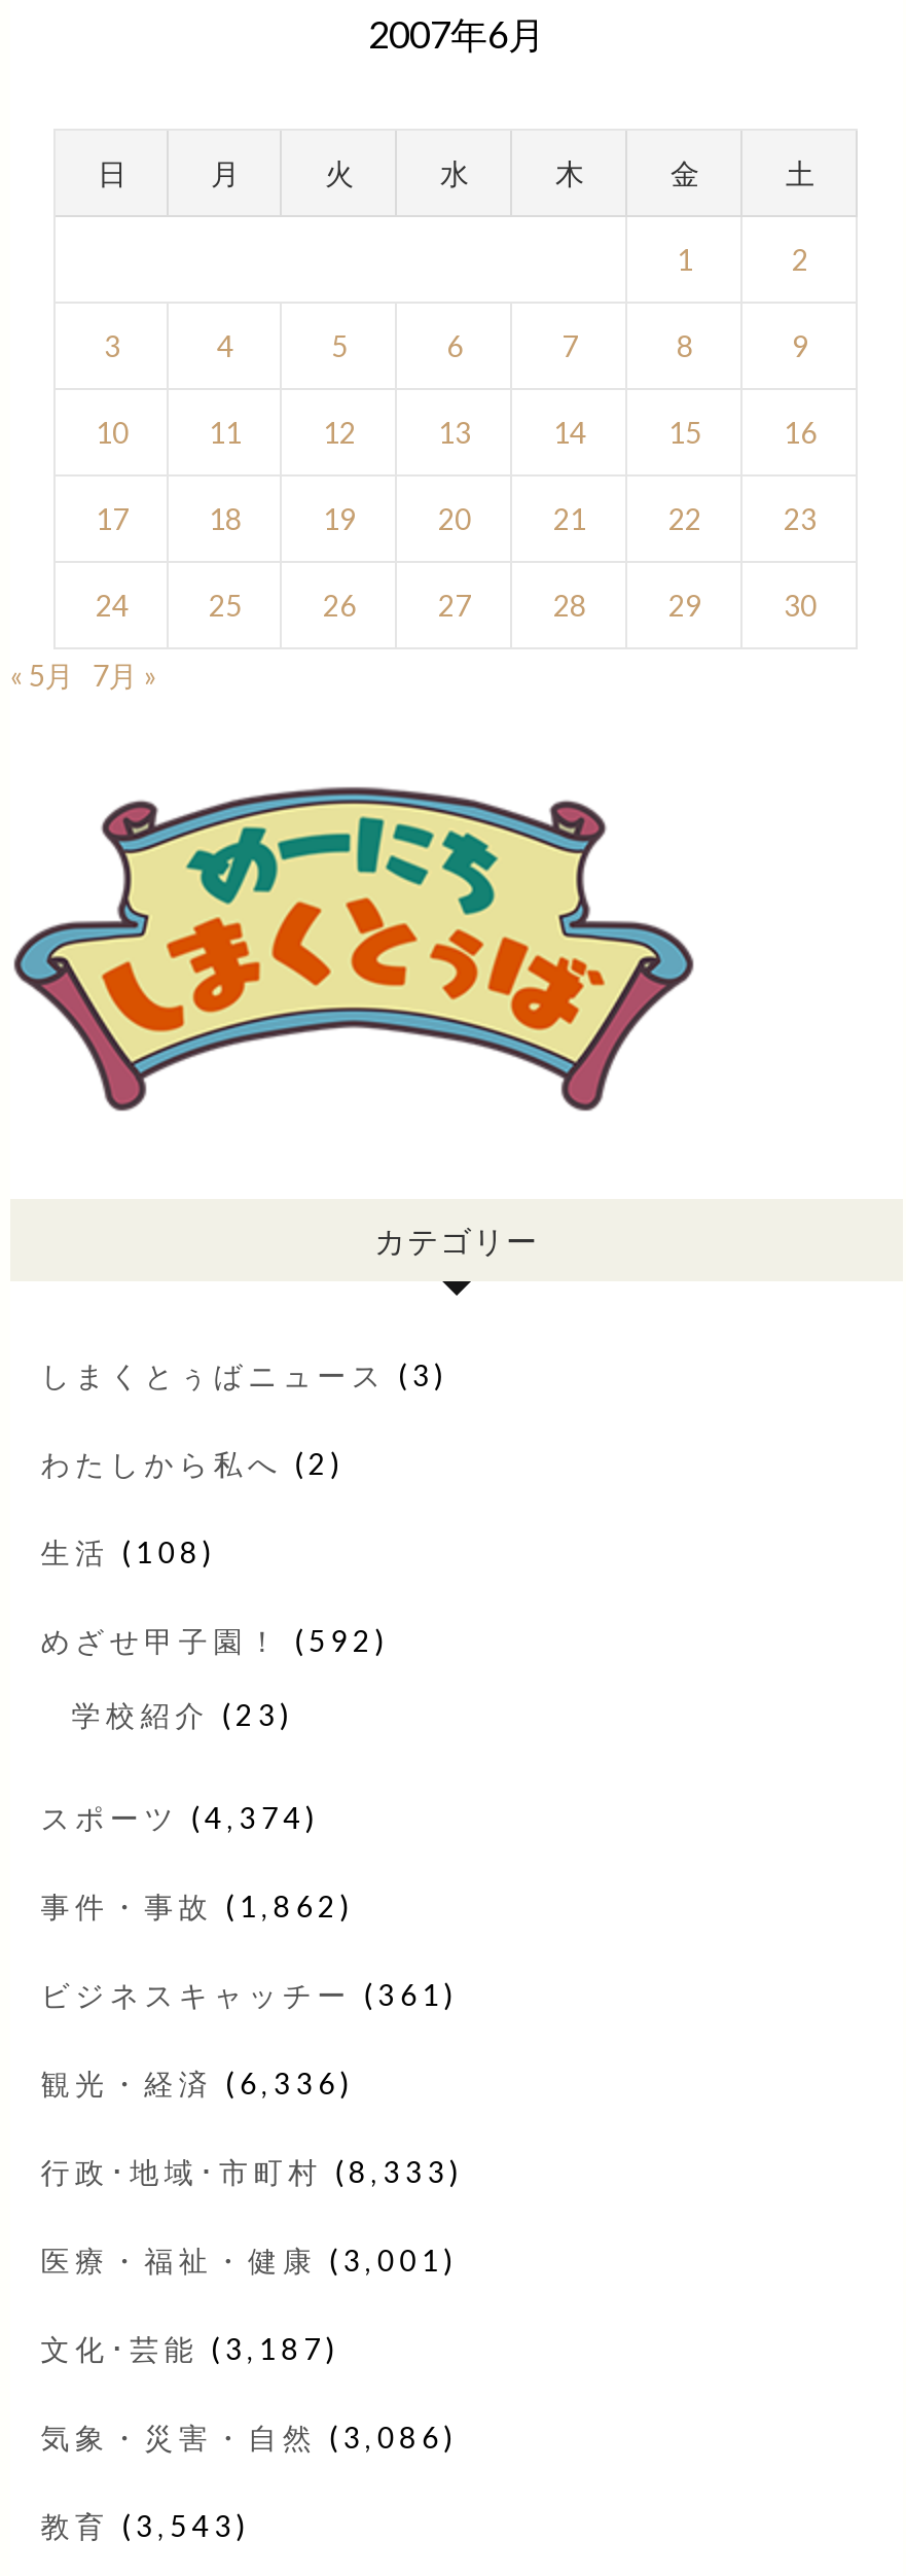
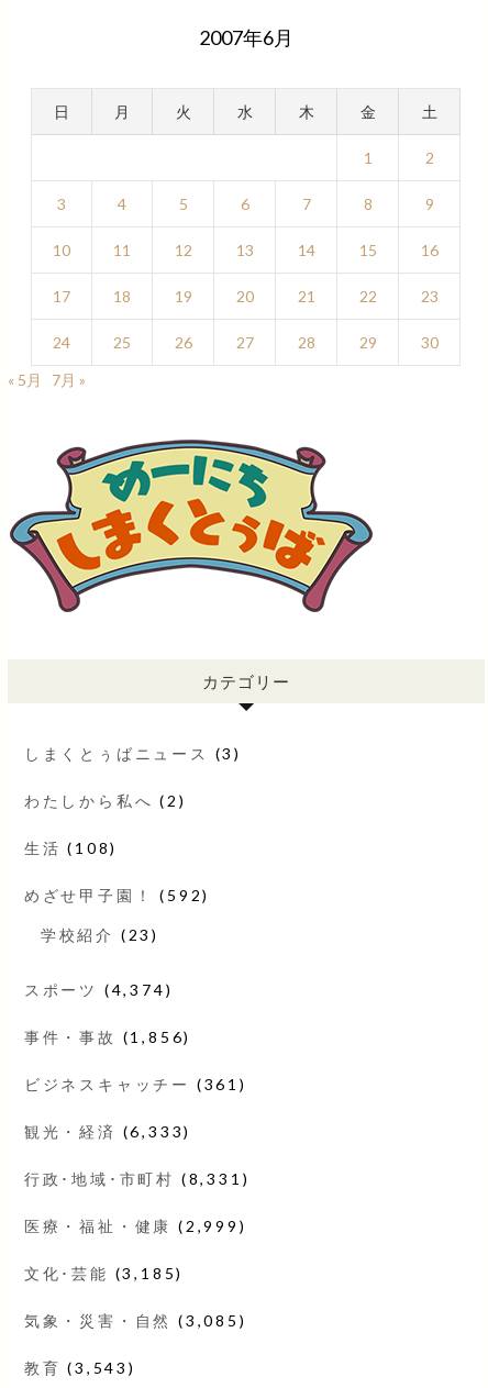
[41,1888,354,1923] 事件・事故(1,862) -> [24,1027,191,1046] 事件・事故(1,856)
[41,2065,354,2100] 観光・経済(6,336) -> [24,1122,191,1141] 観光・経済(6,333)
[41,2154,463,2189] 行政･地域･市町村(8,333) -> [24,1169,250,1188] 行政･地域･市町村(8,331)
[41,2242,458,2277] 医療・福祉・健康(3,001) -> [24,1216,247,1235] 医療・福祉・健康(2,999)
[41,2331,340,2366] 文化･芸能(3,187) -> [24,1264,184,1282] 文化･芸能(3,185)
[41,2419,458,2454] 気象・災害・自然(3,086) -> [24,1311,247,1330] 気象・災害・自然(3,085)

